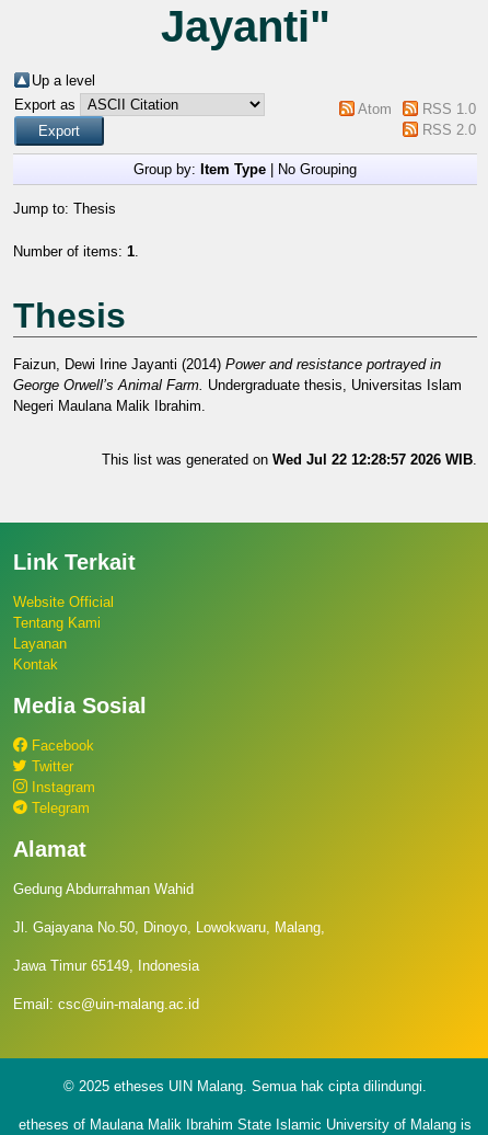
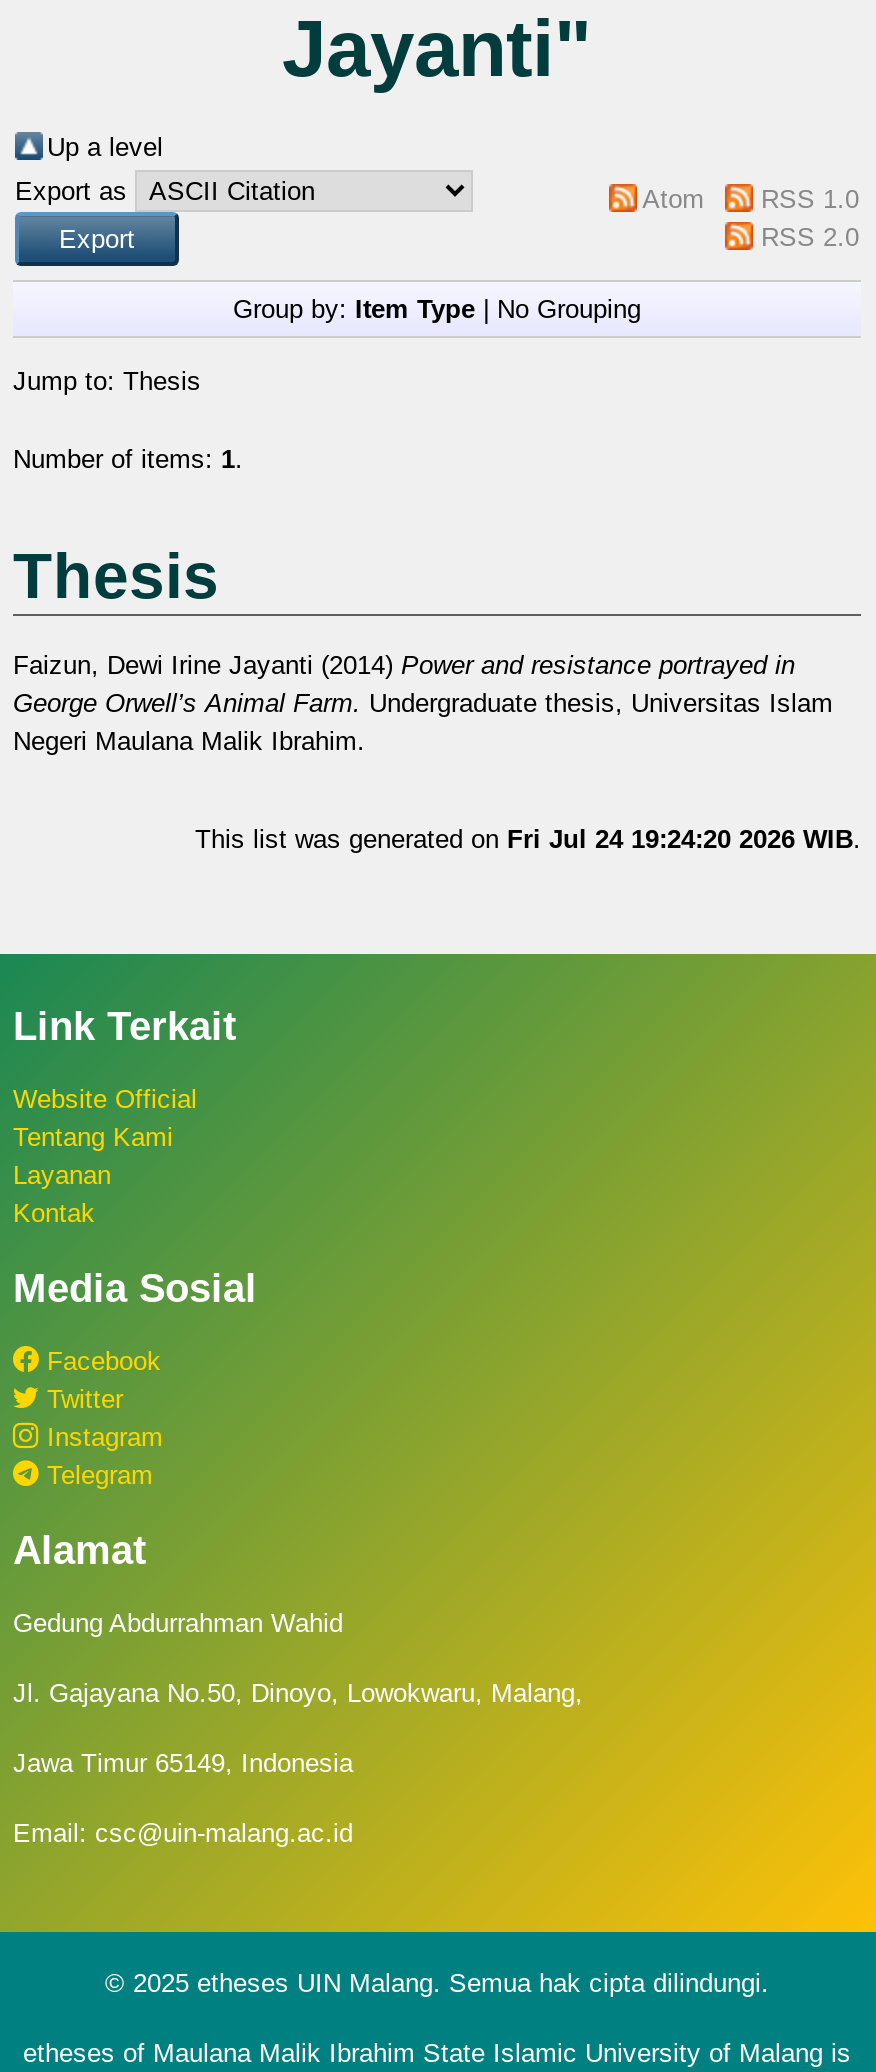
[102,451,477,468] This list was generated on Wed Jul 22 12:28:57 2026 WIB. -> [195,824,861,854] This list was generated on Fri Jul 24 19:24:20 2026 WIB.

